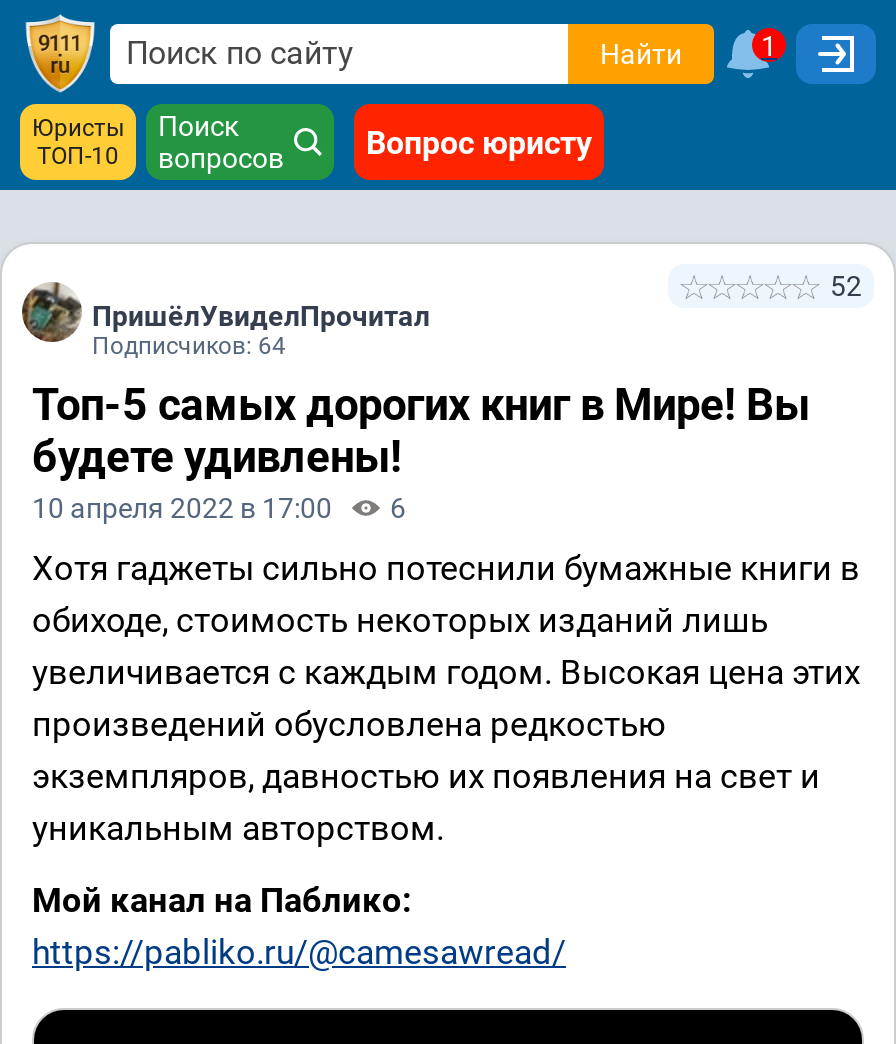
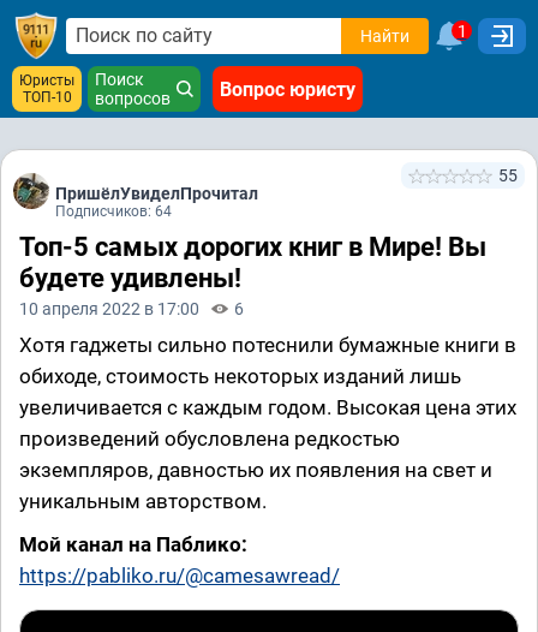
[830,270,862,302] 52 -> [498,166,518,185] 55

